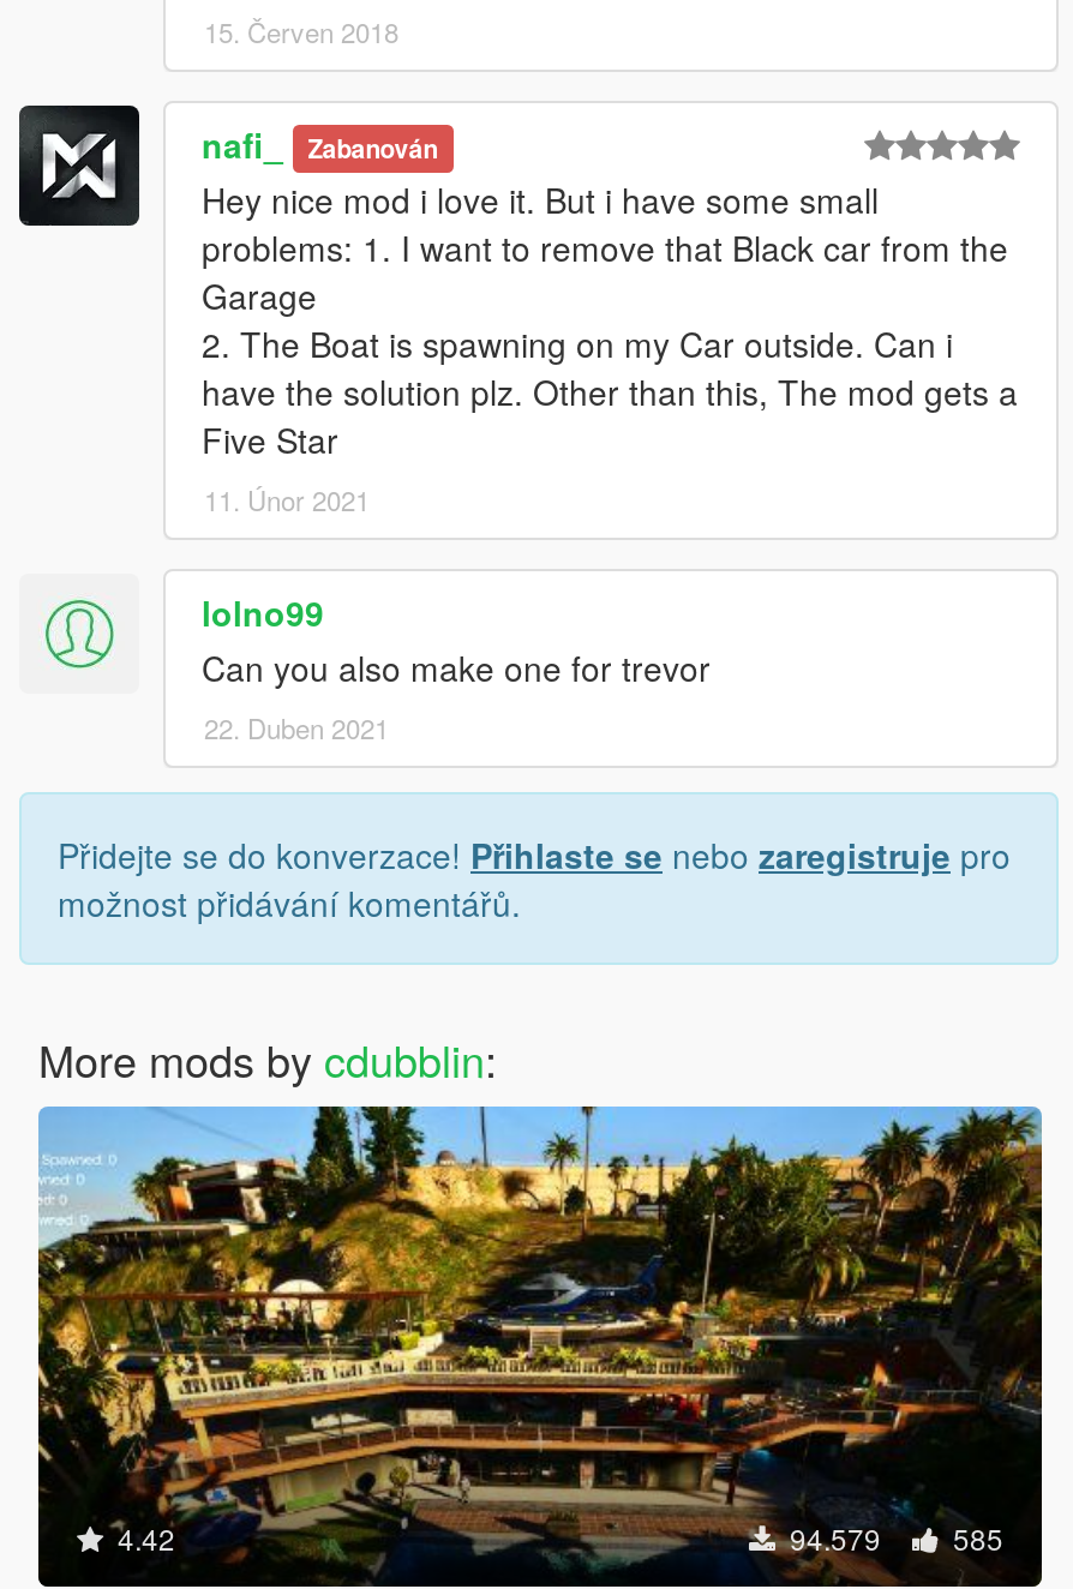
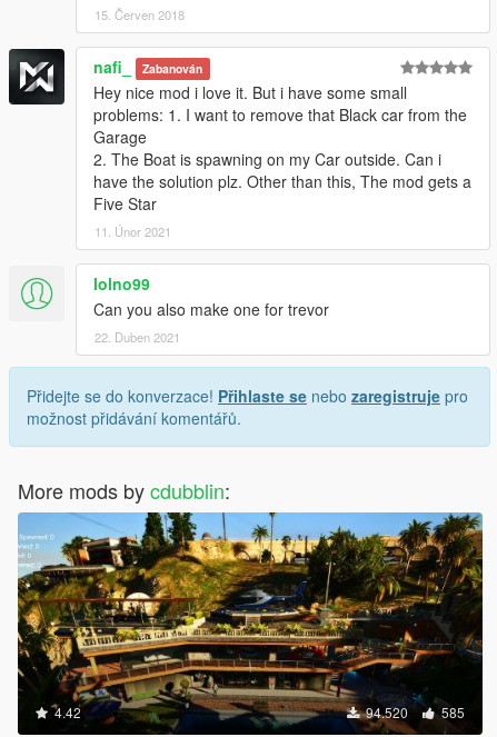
[783,1517,1003,1558] 94.579 585 -> [362,703,465,722] 94.520 585

